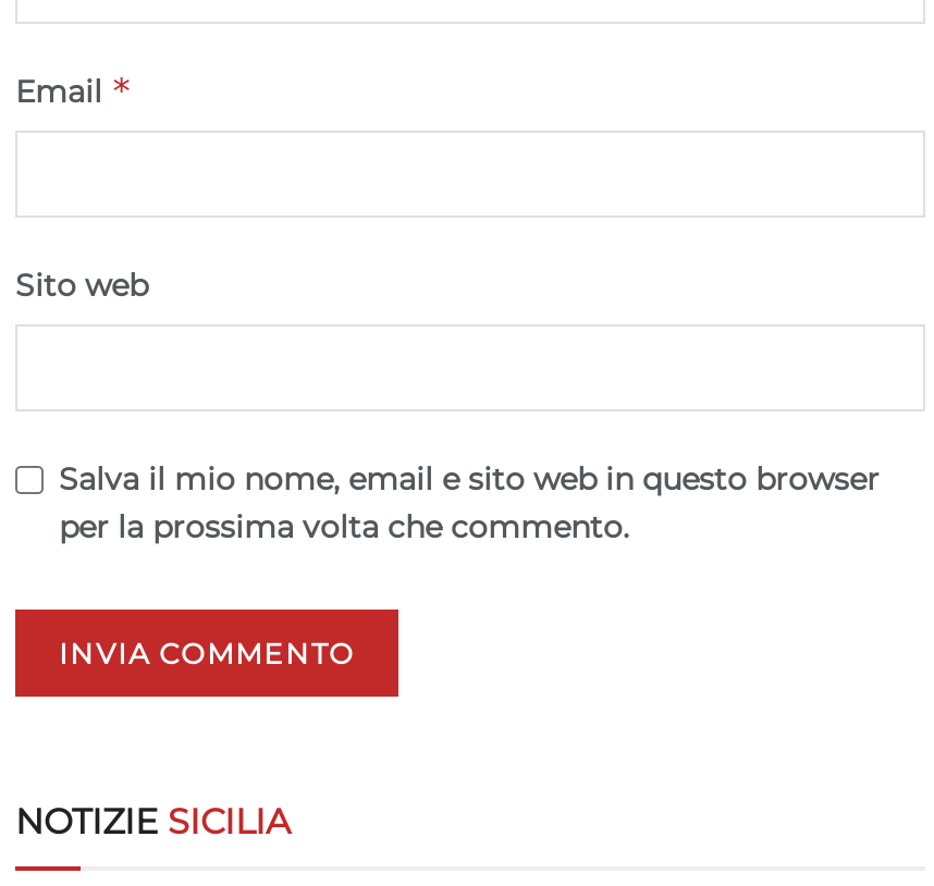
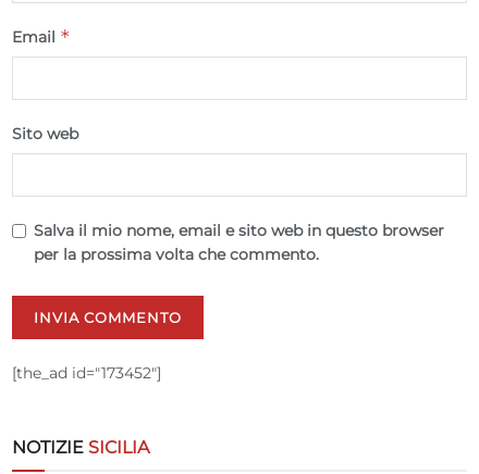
none -> [12,364,161,383] [the_ad id="173452"]

